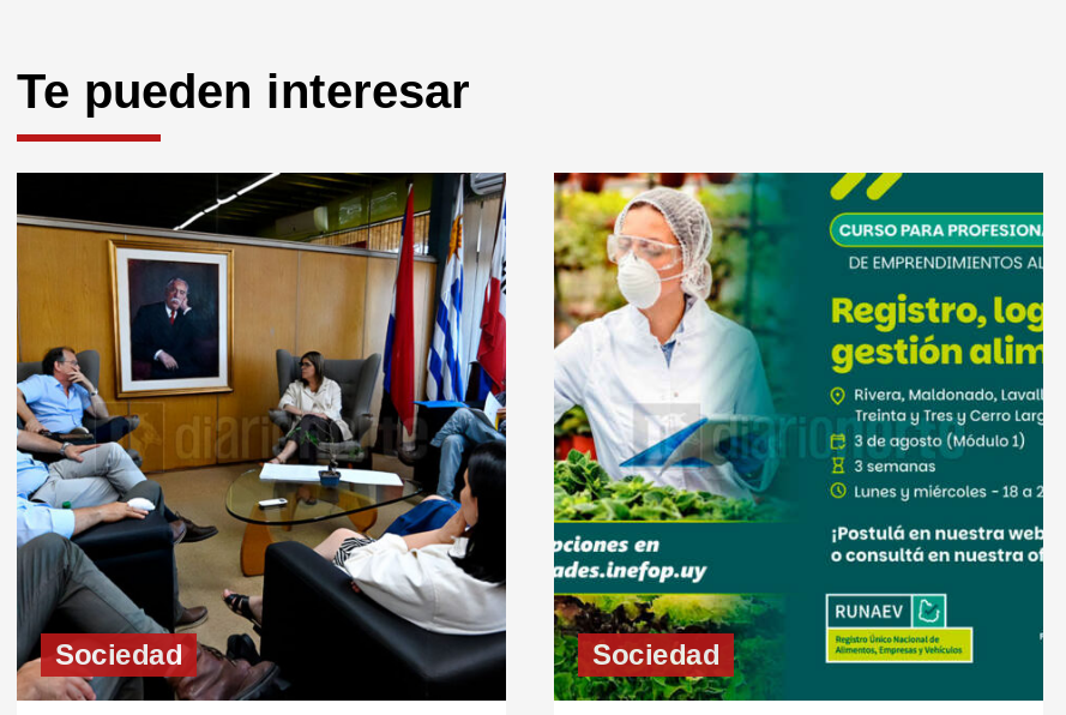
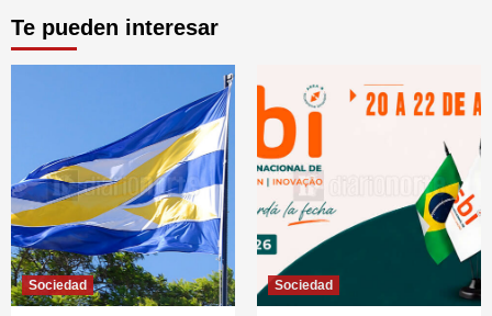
[14,170,508,703] [image] -> [10,64,236,307] [image]
[552,170,1046,701] [image] -> [256,65,482,306] [image]

